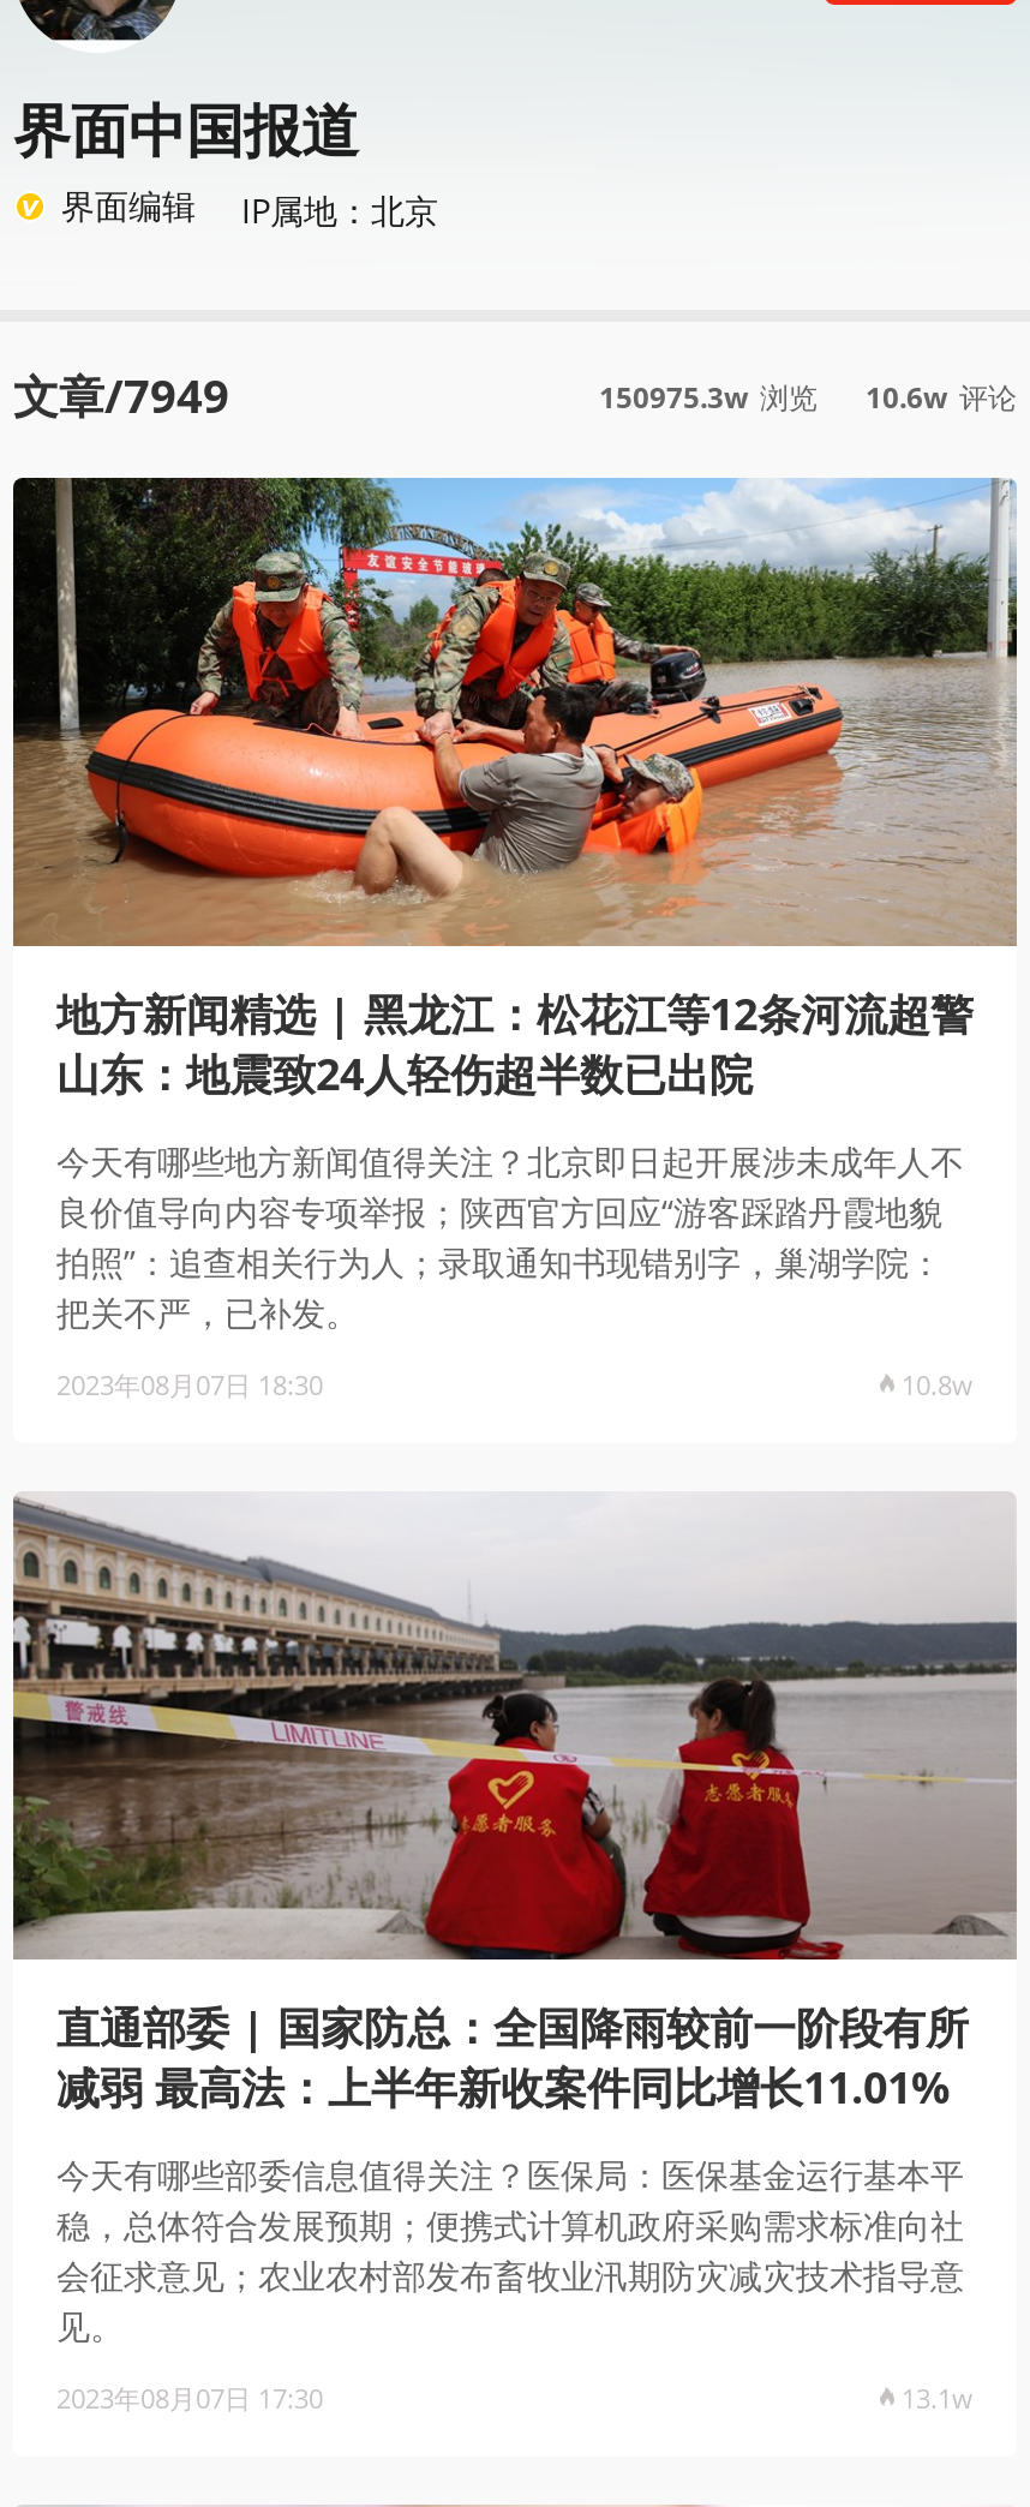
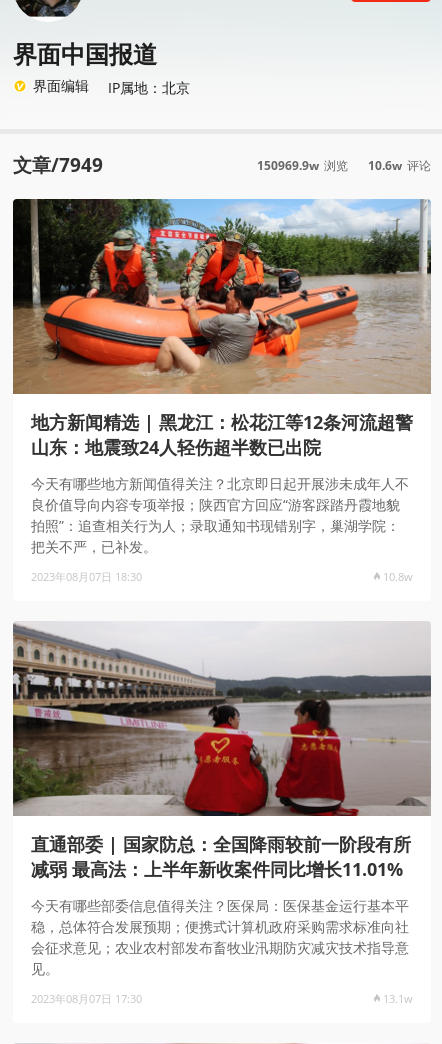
[599,377,1017,418] 150975.3w 浏览 10.6w 评论 -> [257,157,431,174] 150969.9w 浏览 10.6w 评论

